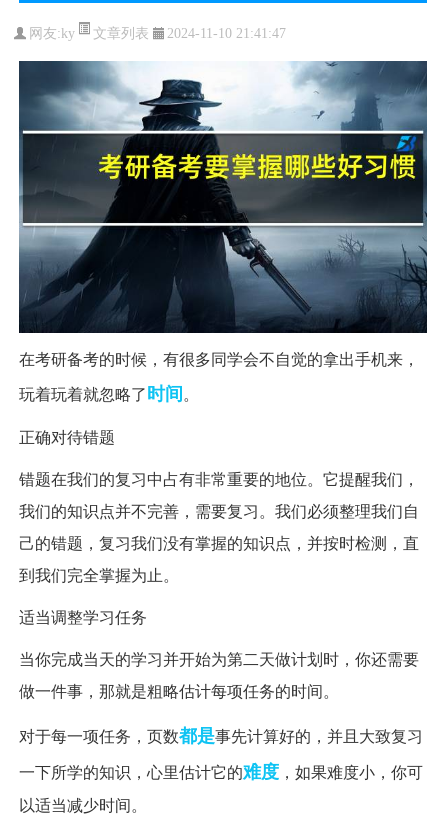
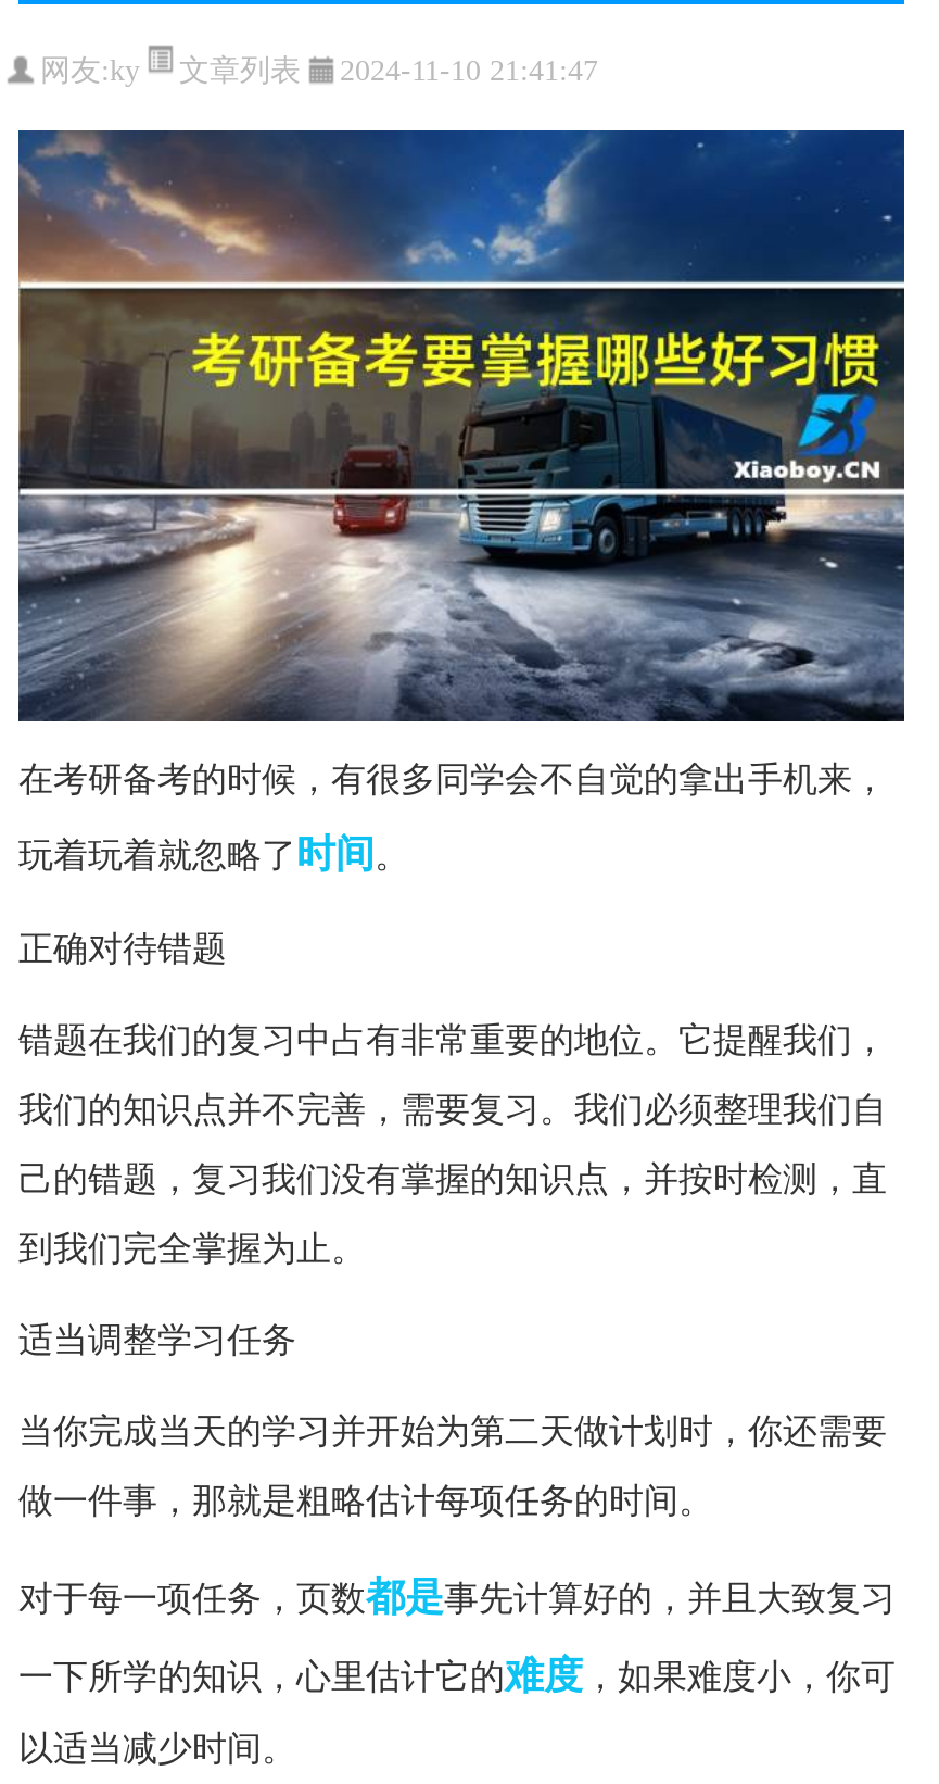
[18,61,427,332] [image] -> [16,128,904,721] [image]

